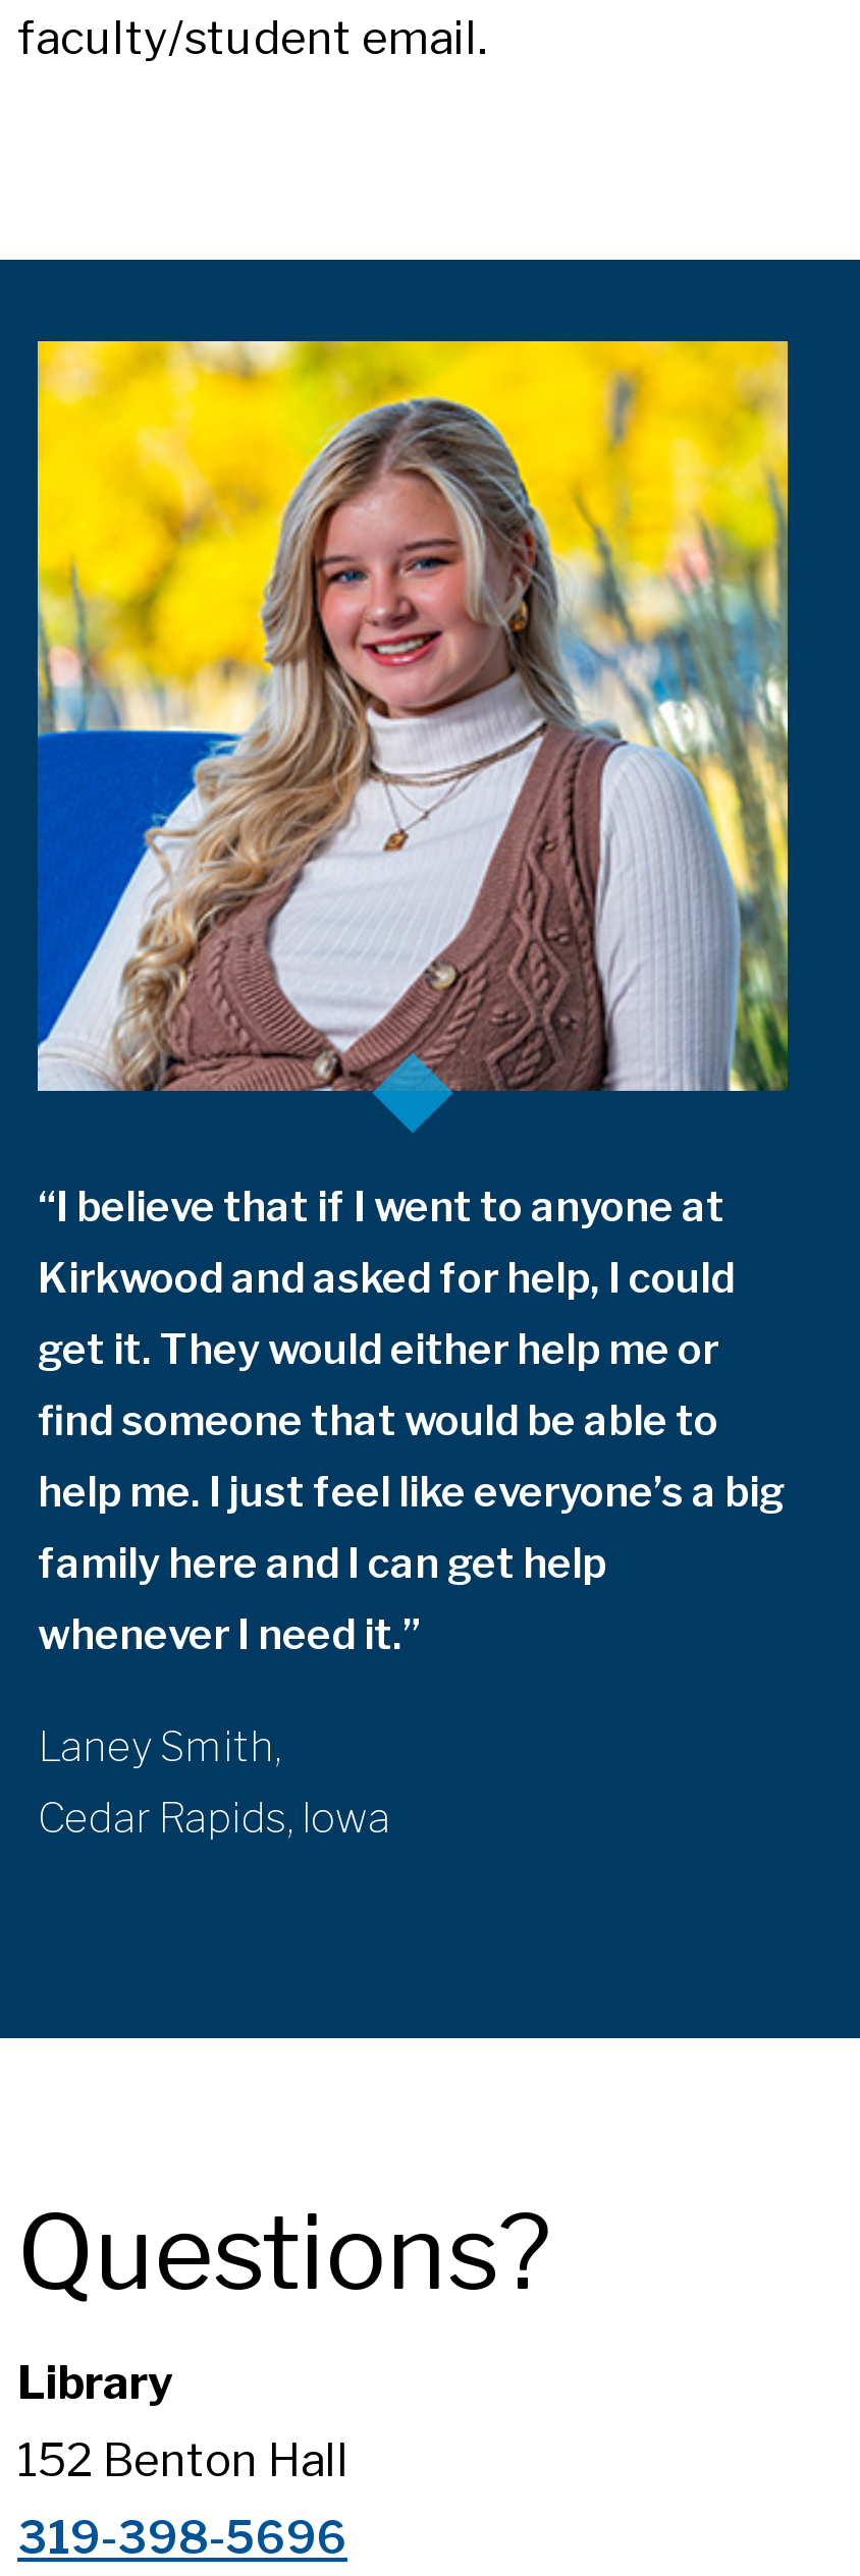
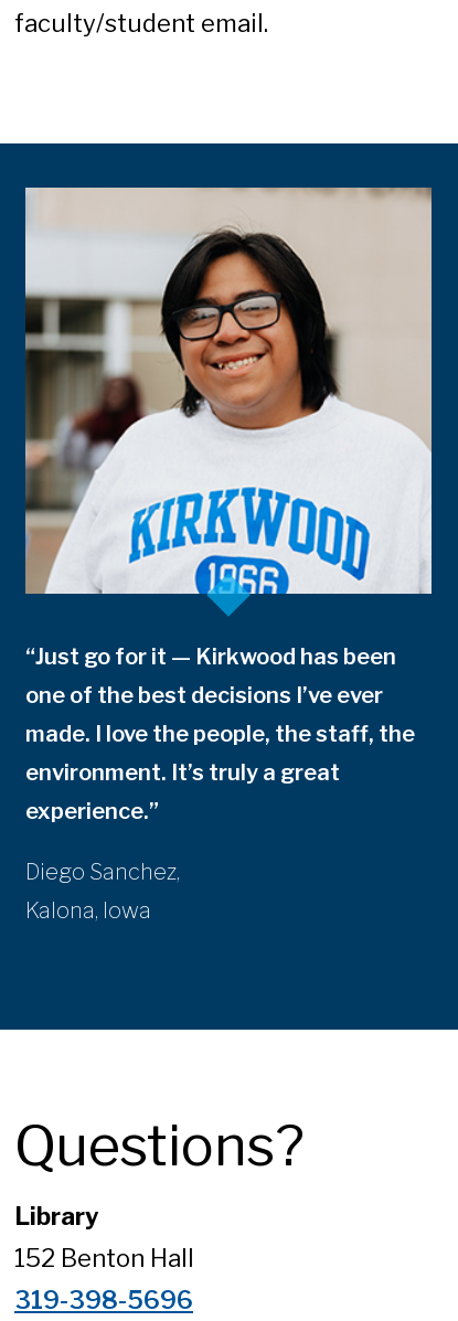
[36,339,790,1093] [image] -> [24,187,433,595] [image]
[38,1183,786,1843] “I believe that if I went to anyone at | Kirkwood and asked for help, I could | get it. They would either help me or | find someone that would be able to | help me. I just feel like everyone’s a big | family here and I can get help | whenever I need it.” | Laney Smith, | Cedar Rapids, Iowa -> [25,643,415,924] “Just go for it — Kirkwood has been | one of the best decisions I’ve ever | made. I love the people, the staff, the | environment. It’s truly a great | experience.” | Diego Sanchez, | Kalona, Iowa

